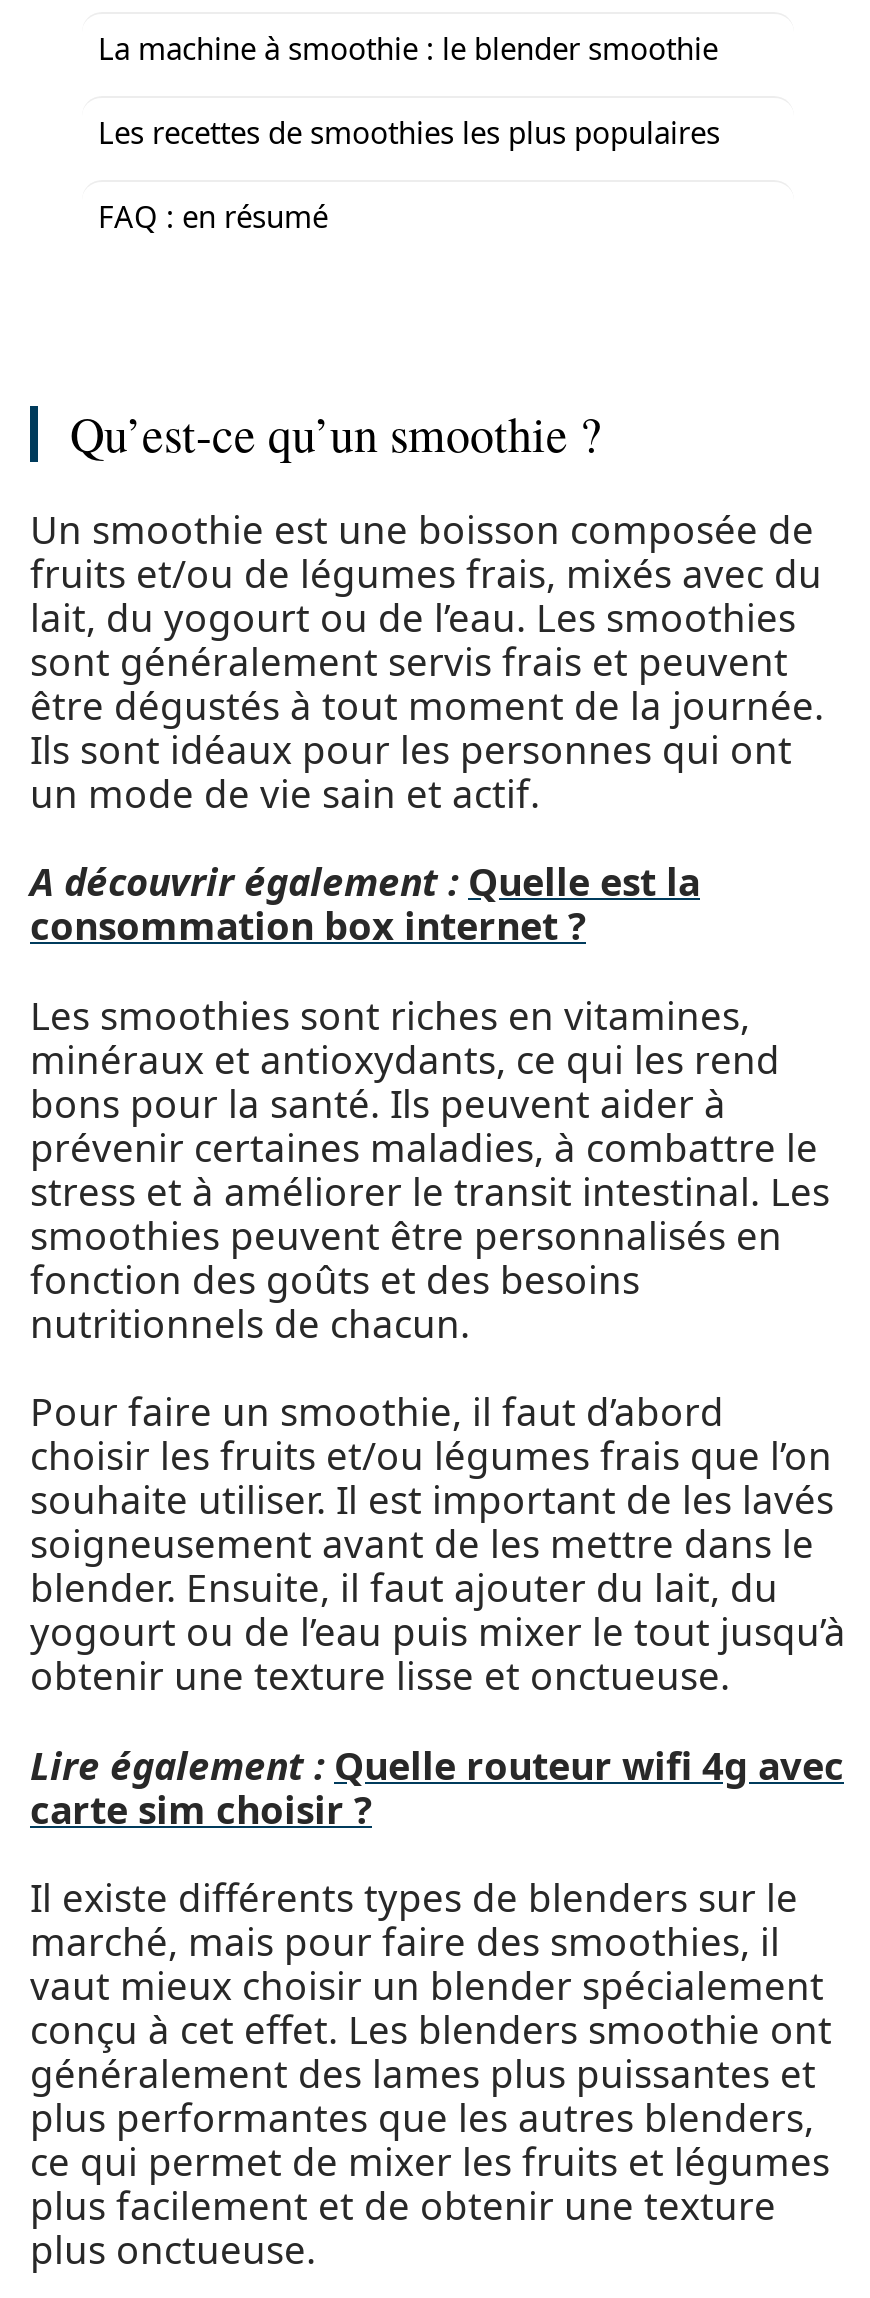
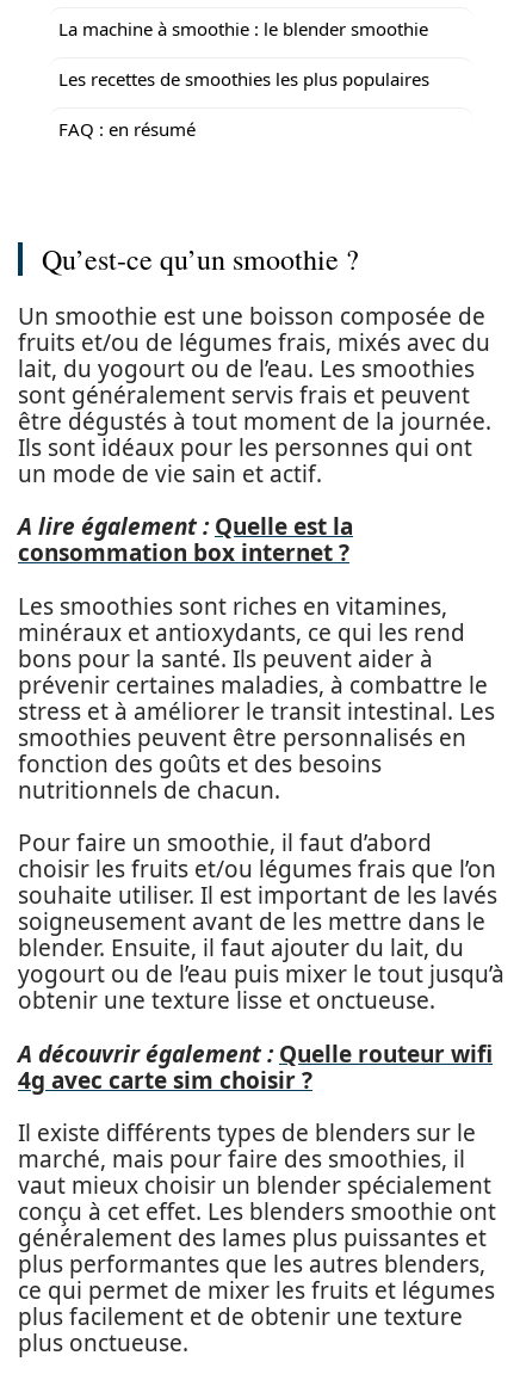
[30,856,700,908] A découvrir également : Quelle est la -> [18,511,353,542] A lire également : Quelle est la
[30,1739,844,1835] Lire également : Quelle routeur wifi 4g avec | carte sim choisir ? -> [18,1038,493,1095] A découvrir également : Quelle routeur wifi | 4g avec carte sim choisir ?

